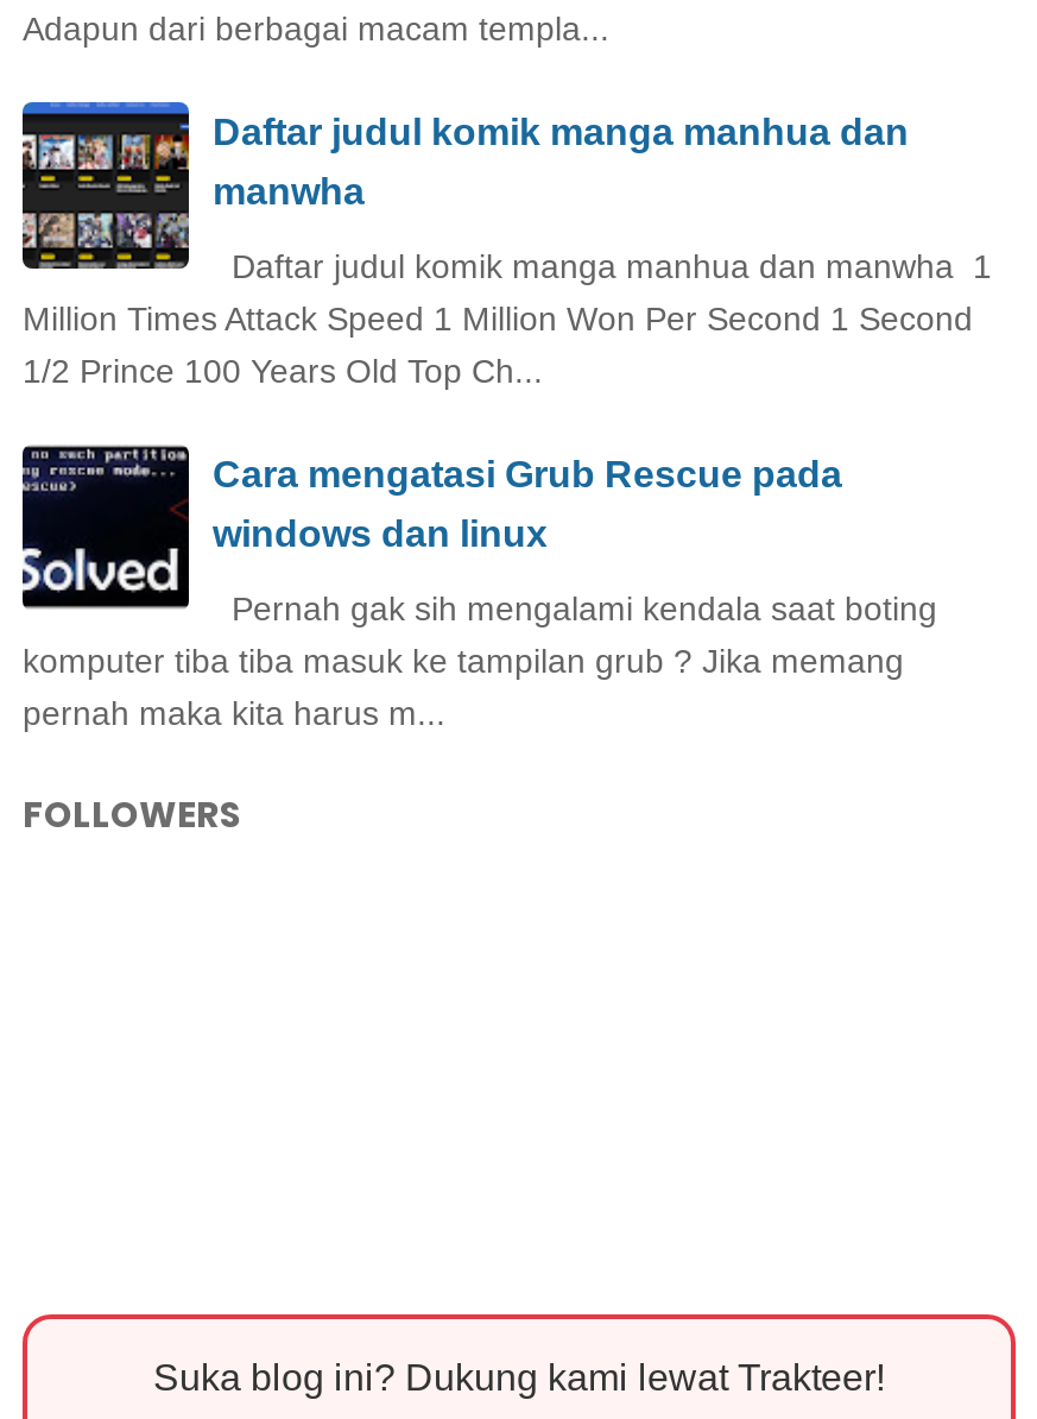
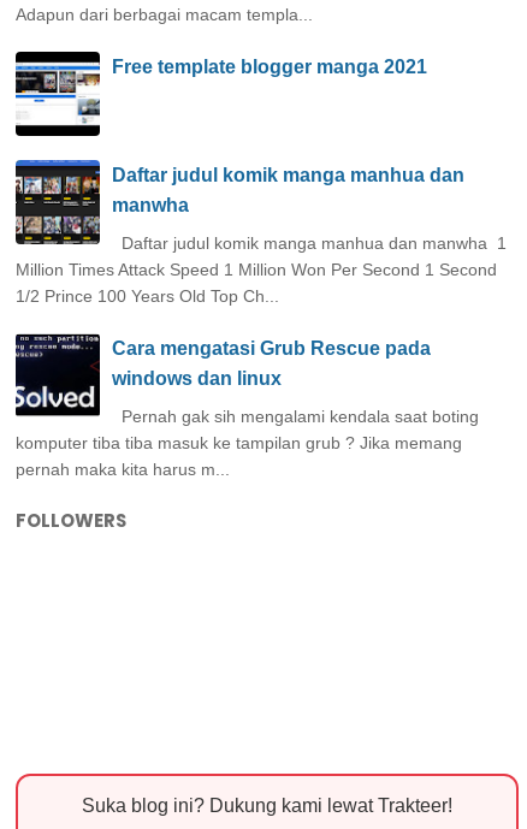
none -> [14,51,427,136] [image] | Free template blogger manga 2021

